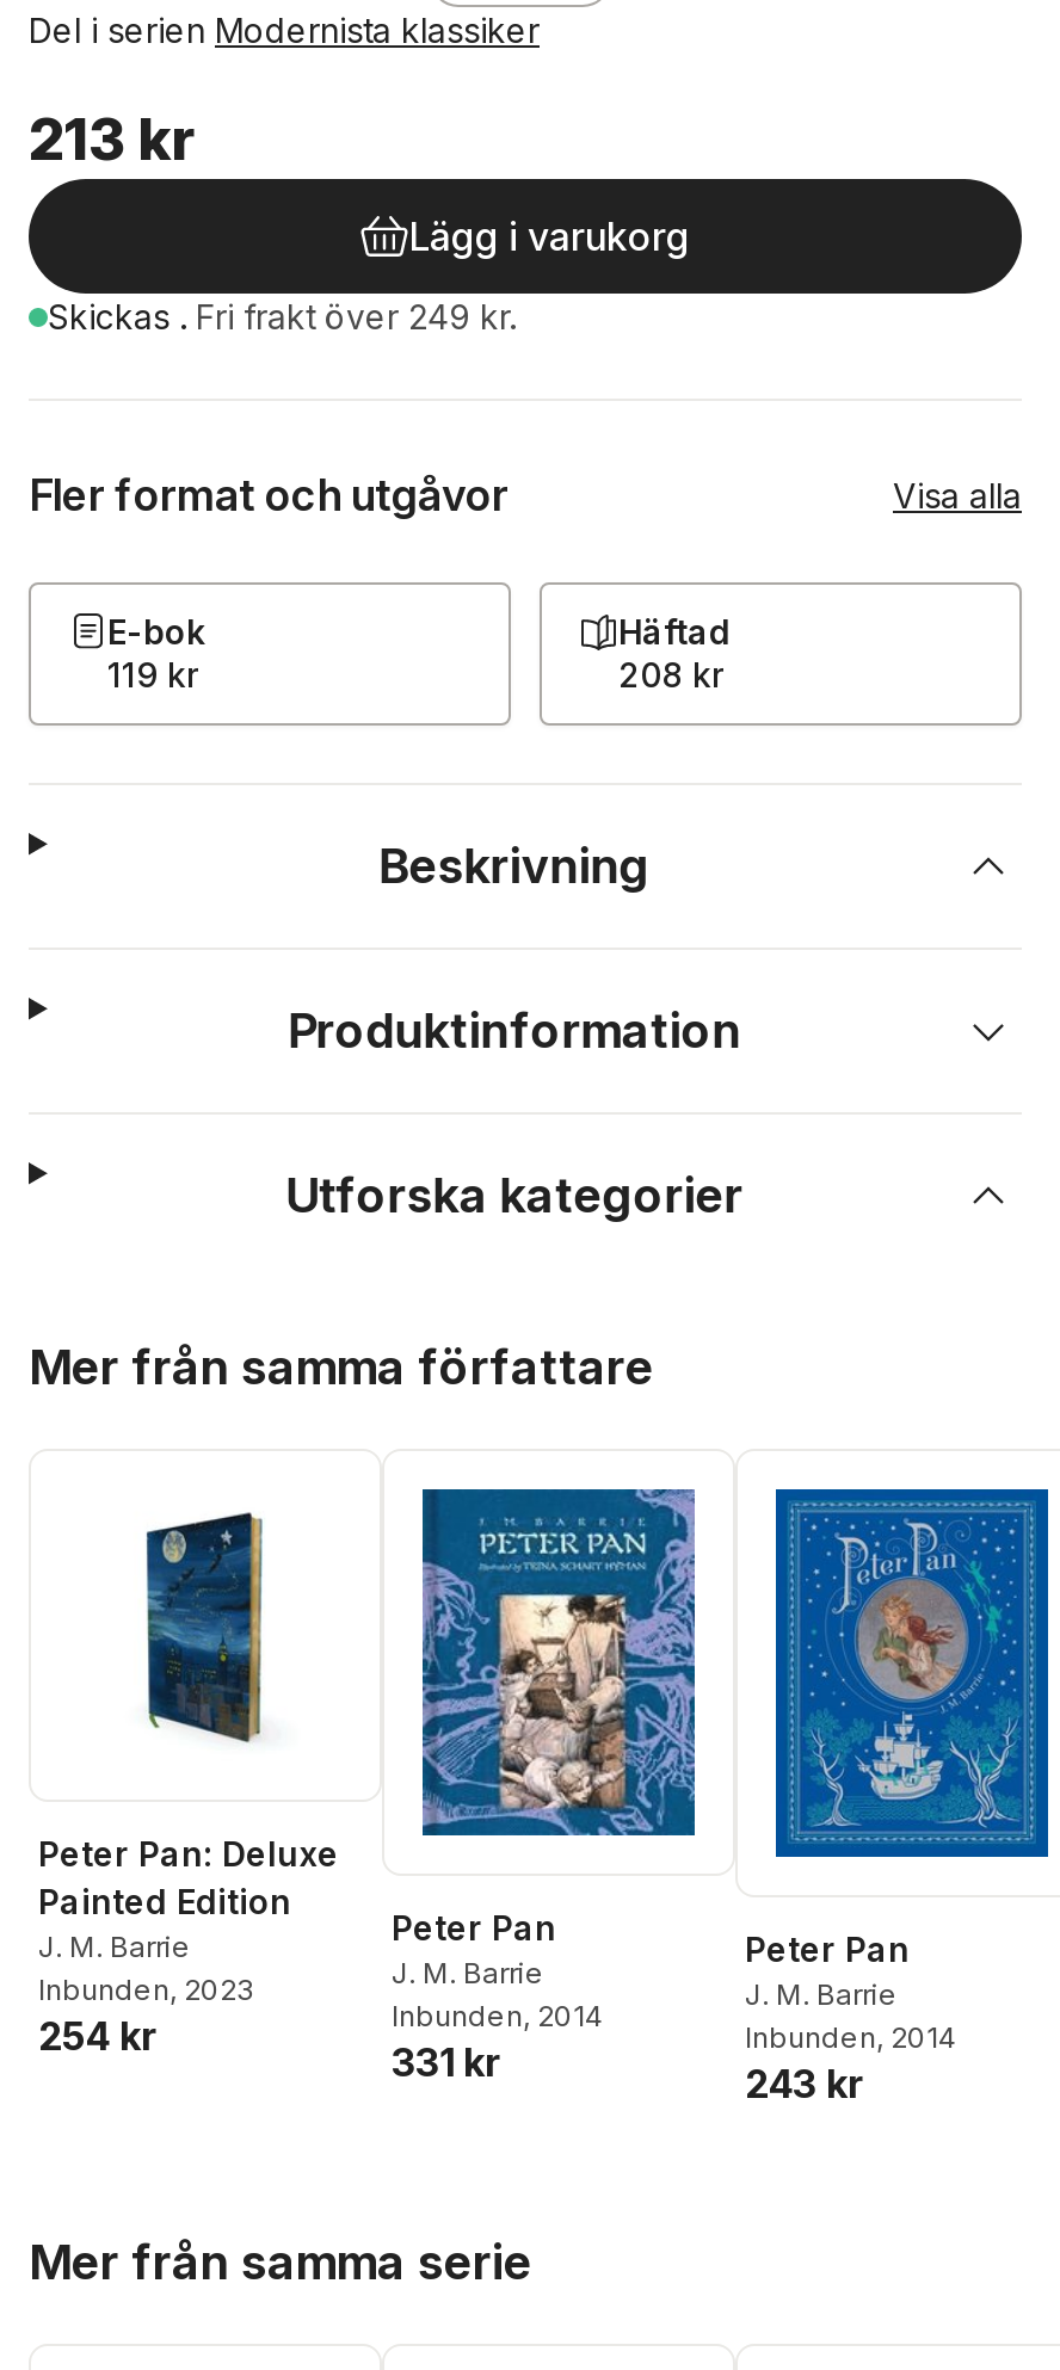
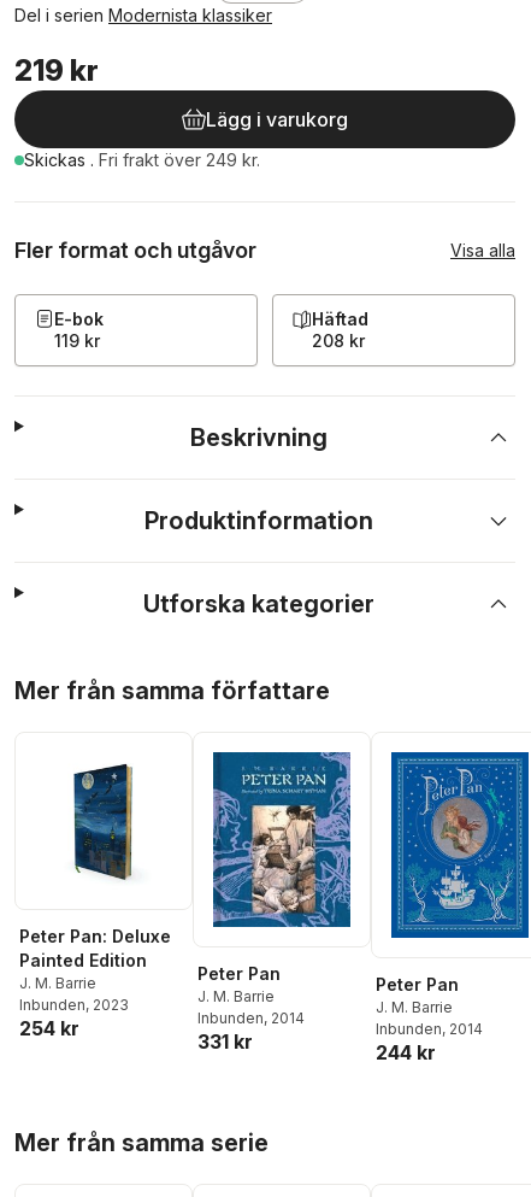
[29,105,196,174] 213 kr -> [14,53,99,88] 219 kr
[745,2061,864,2109] 243 kr -> [376,1041,436,1065] 244 kr

